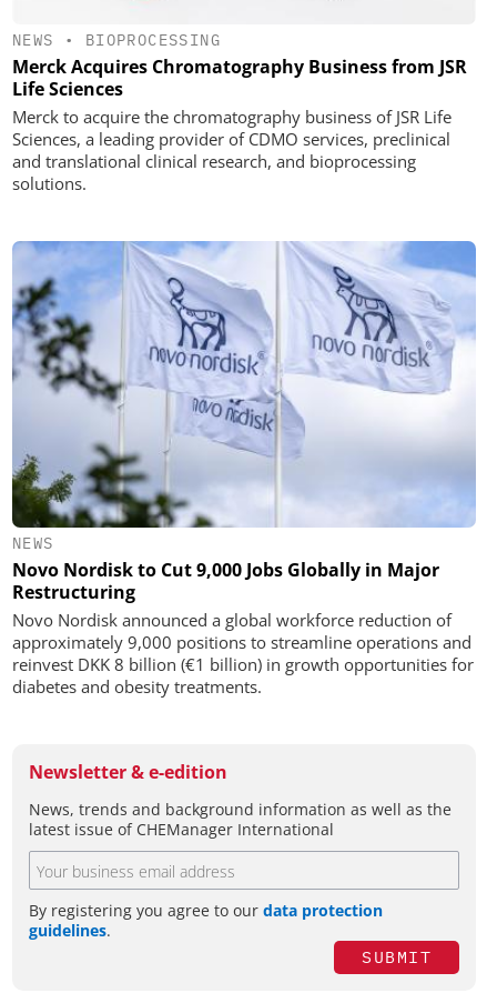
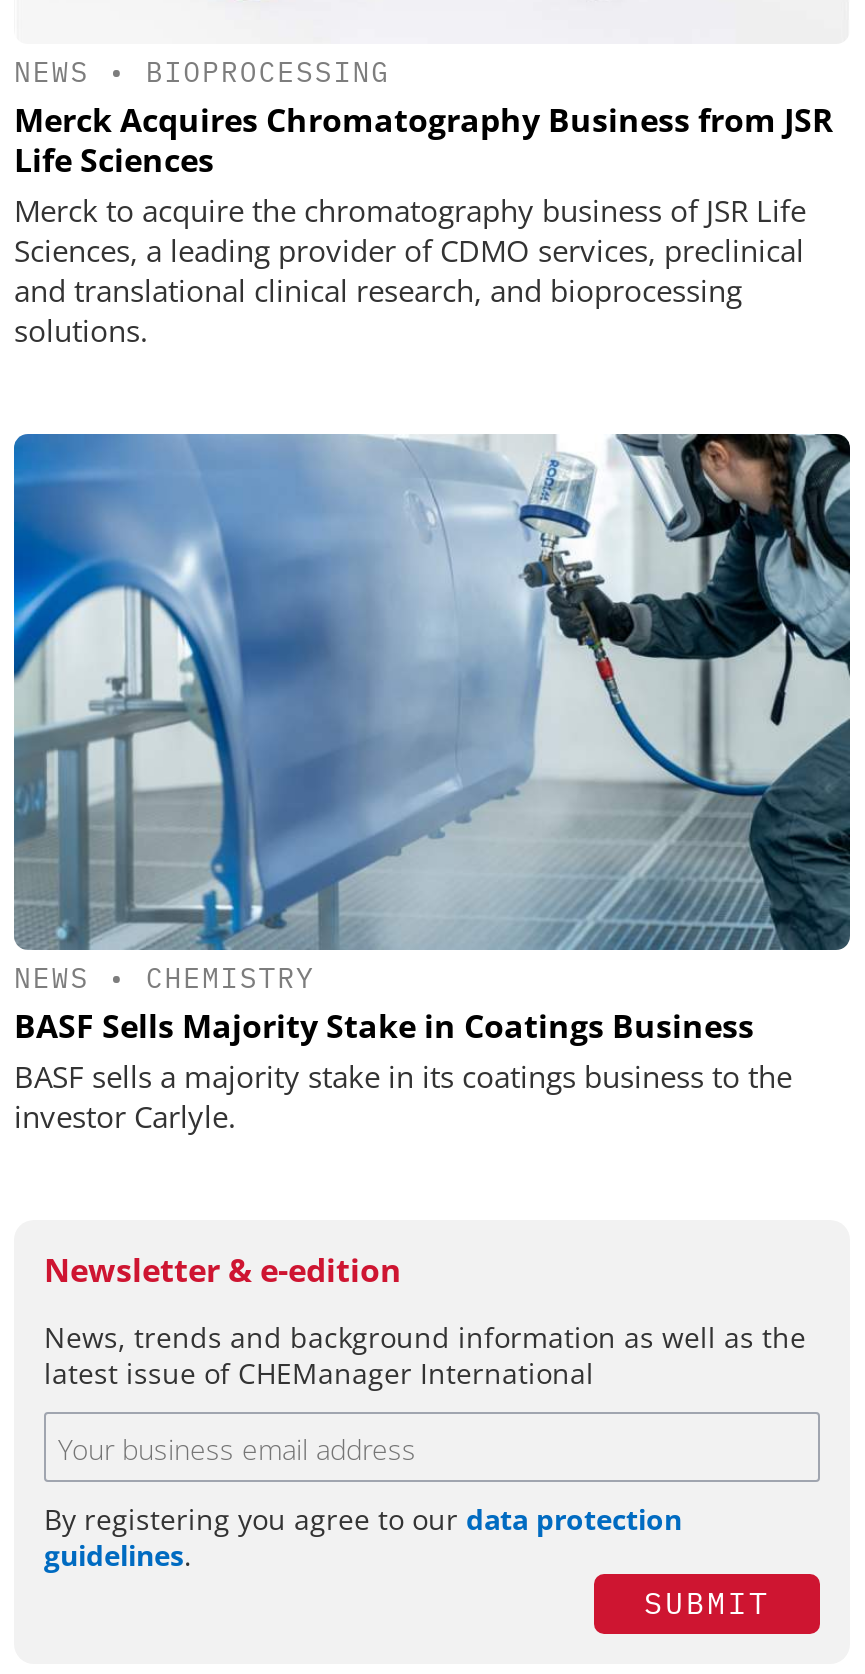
[11,240,477,698] [image] | NEWS | Novo Nordisk to Cut 9,000 Jobs Globally in Major | Restructuring | Novo Nordisk announced a global workforce reduction of | approximately 9,000 positions to streamline operations and | reinvest DKK 8 billion (€1 billion) in growth opportunities for | diabetes and obesity treatments. -> [12,432,852,1137] [image] | NEWS • CHEMISTRY | BASF Sells Majority Stake in Coatings Business | BASF sells a majority stake in its coatings business to the | investor Carlyle.

